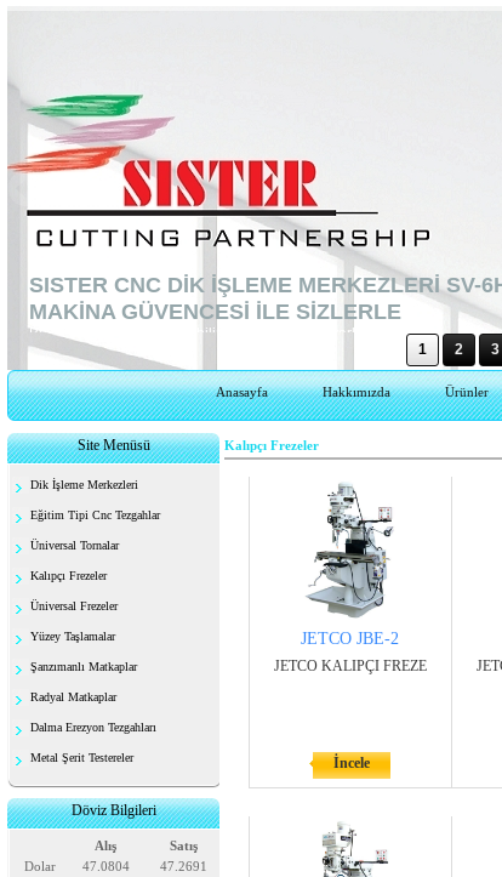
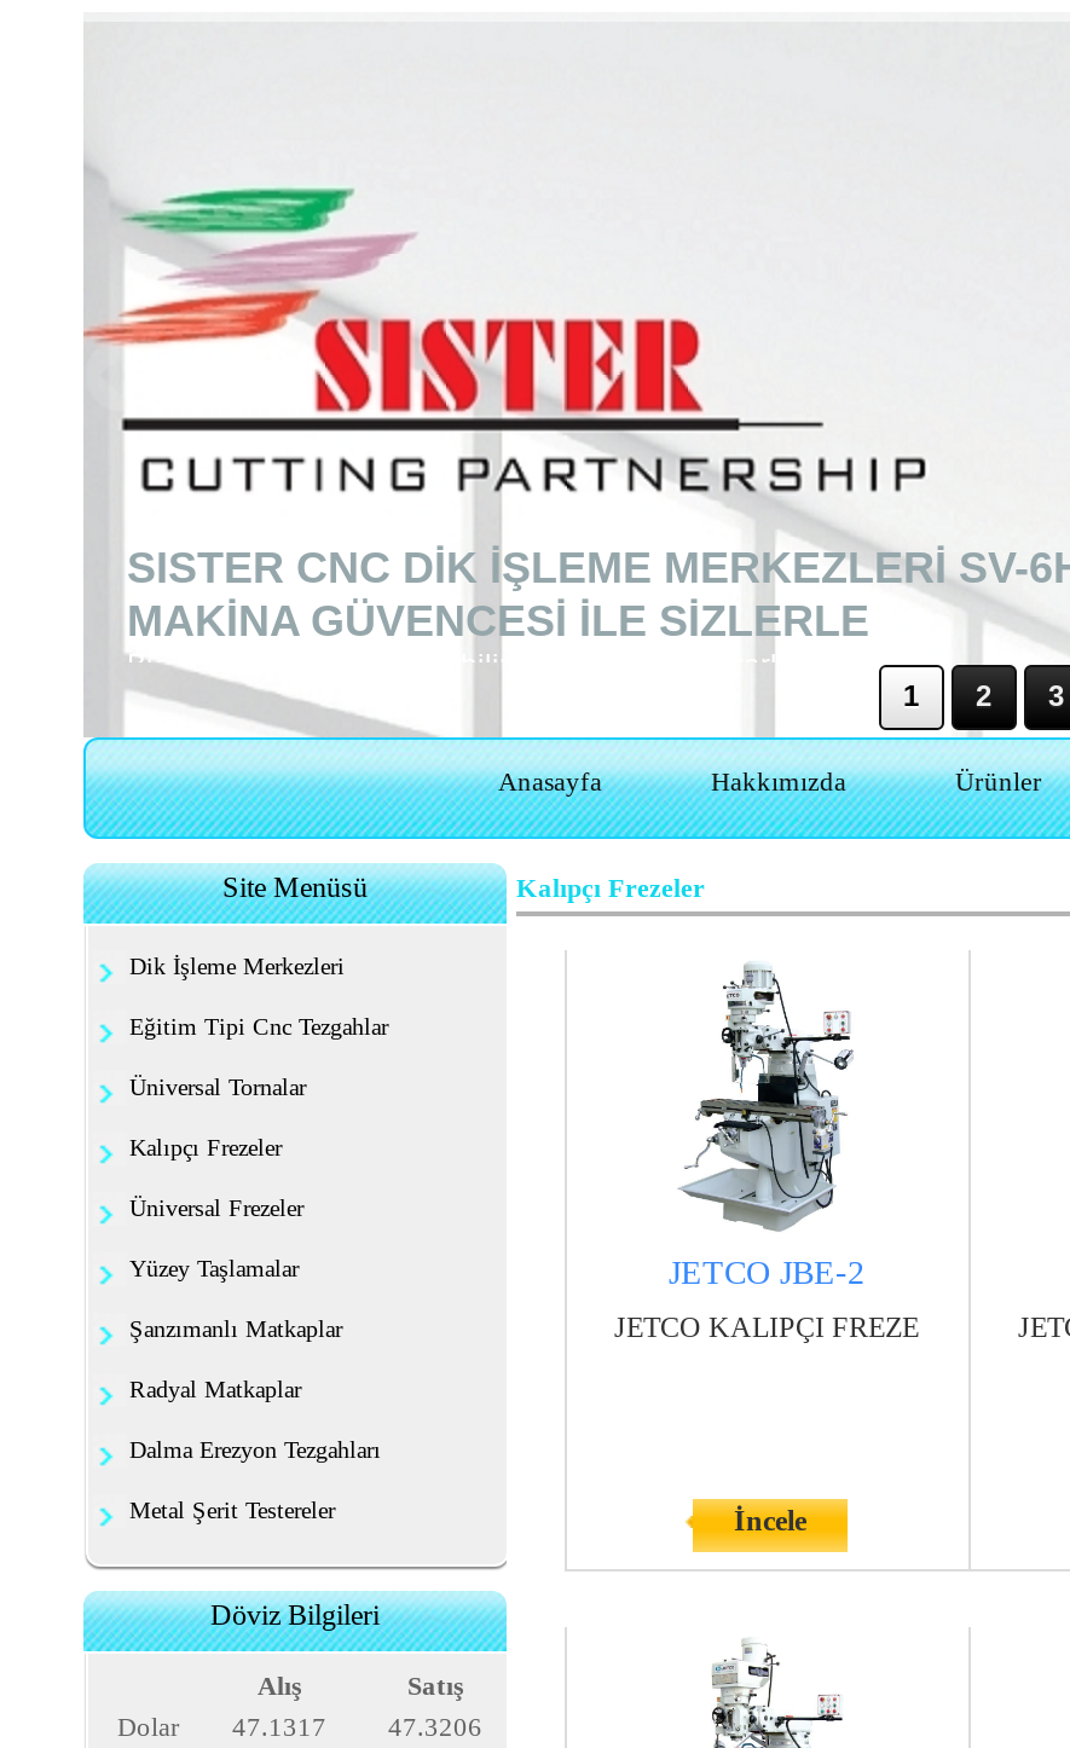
[24,859,129,873] Dolar 47.0804 -> [117,1712,326,1741] Dolar 47.1317
[160,859,207,873] 47.2691 -> [388,1712,482,1741] 47.3206

